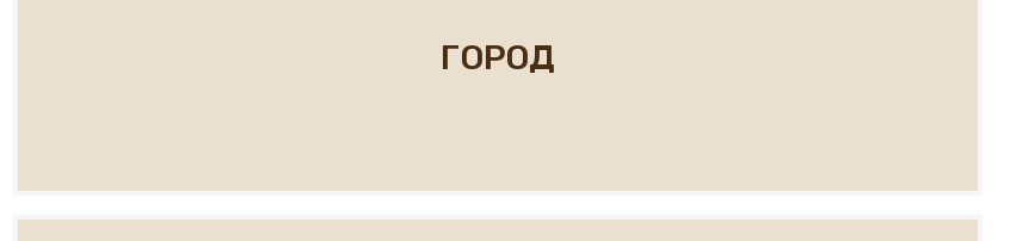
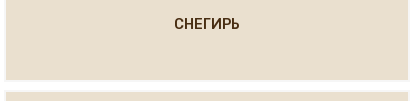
[441,39,555,80] ГОРОД -> [174,16,240,33] СНЕГИРЬ

